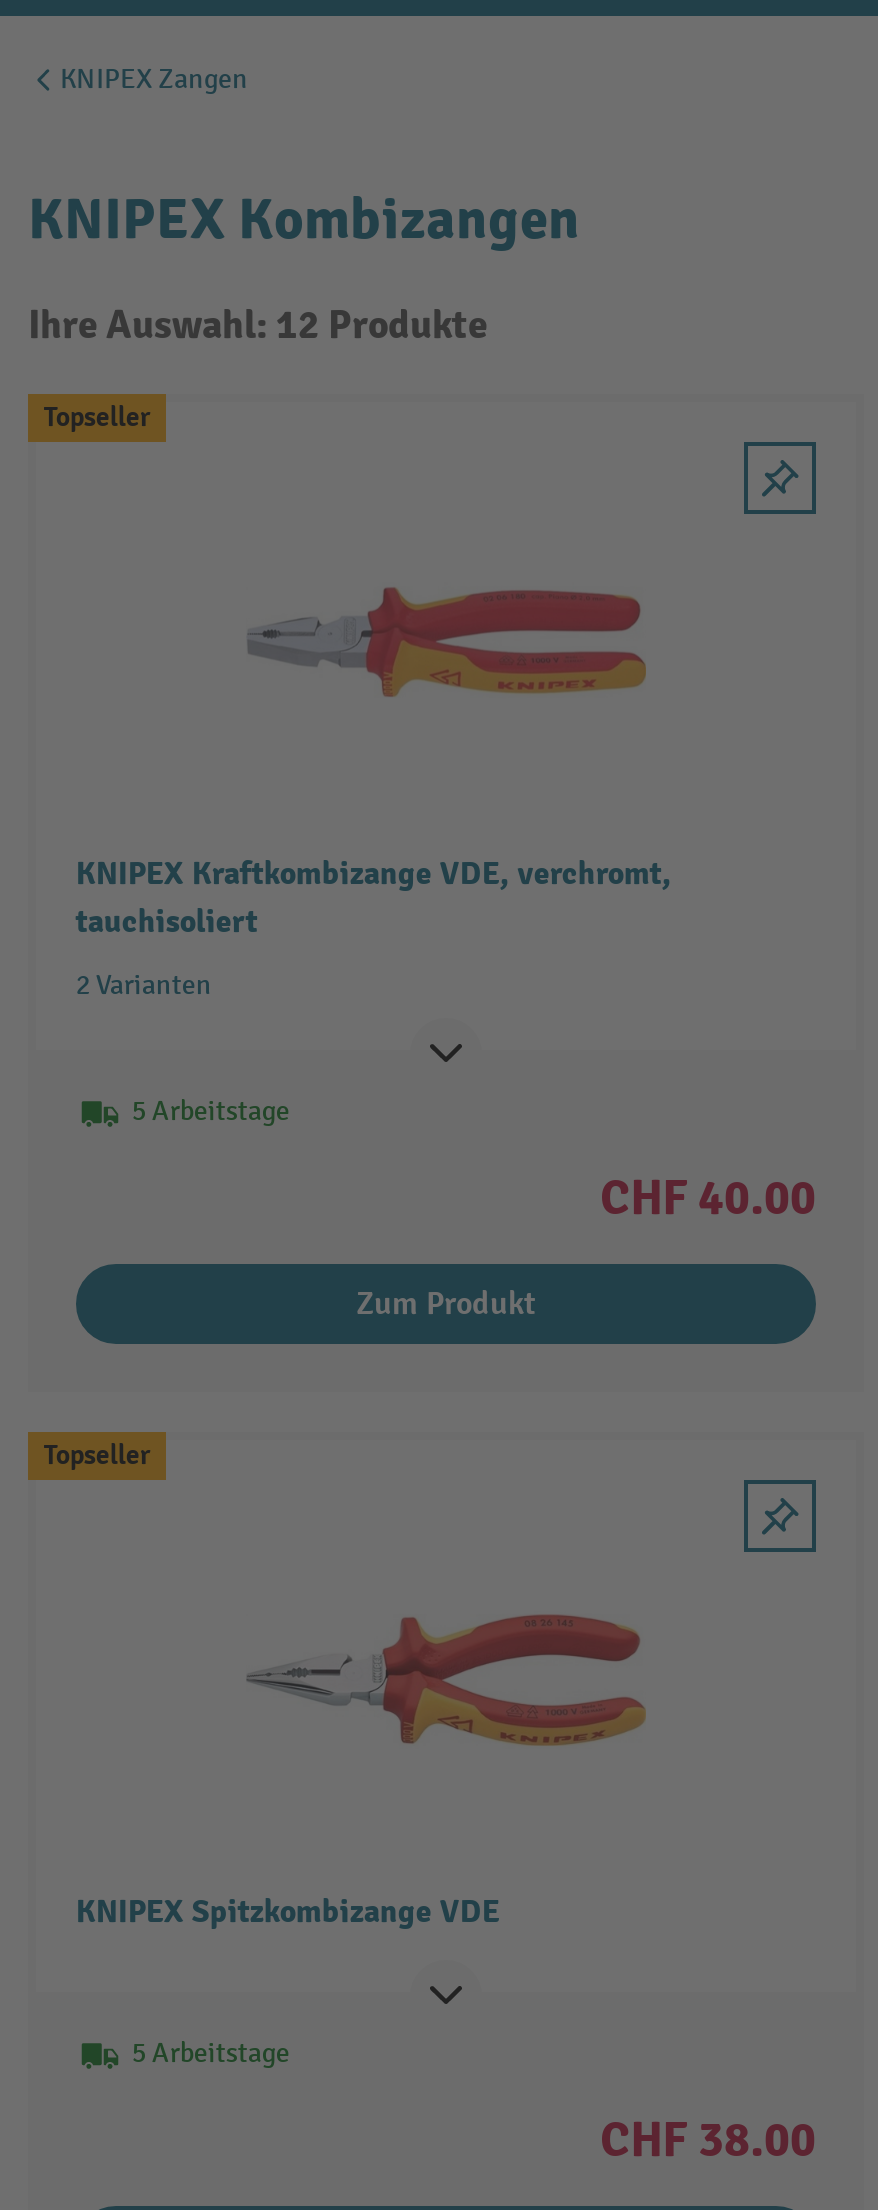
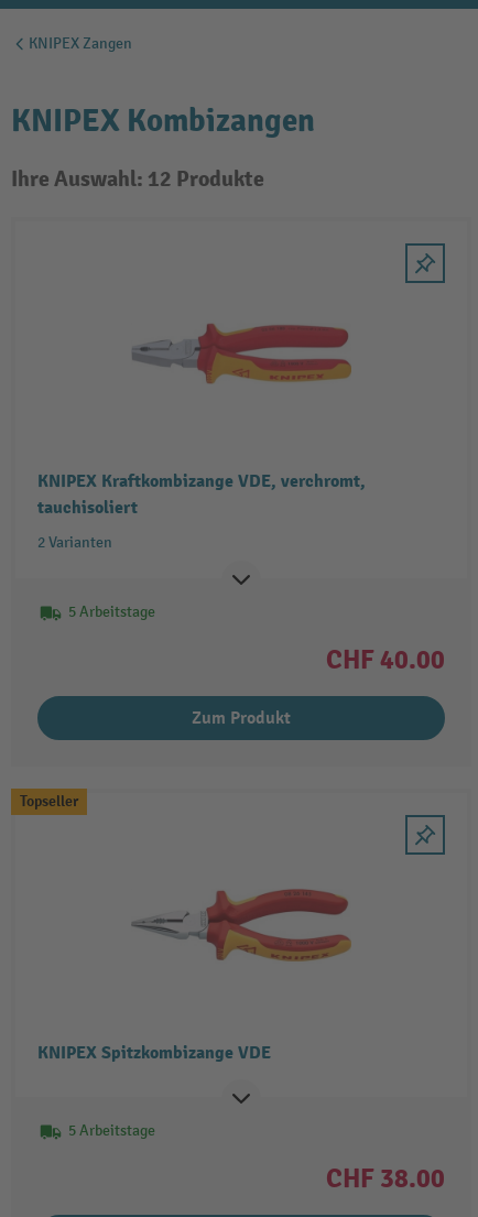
[44,400,150,434] Topseller -> none

